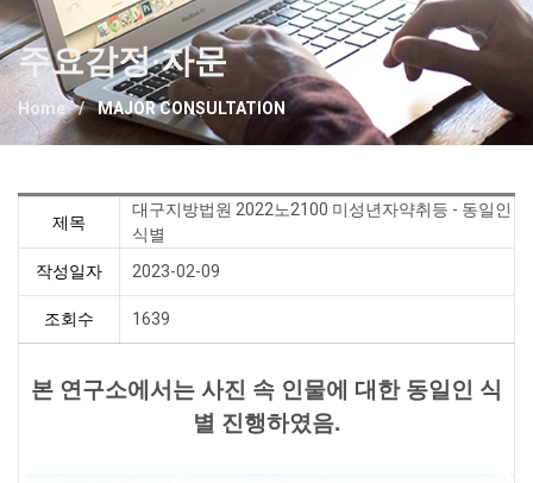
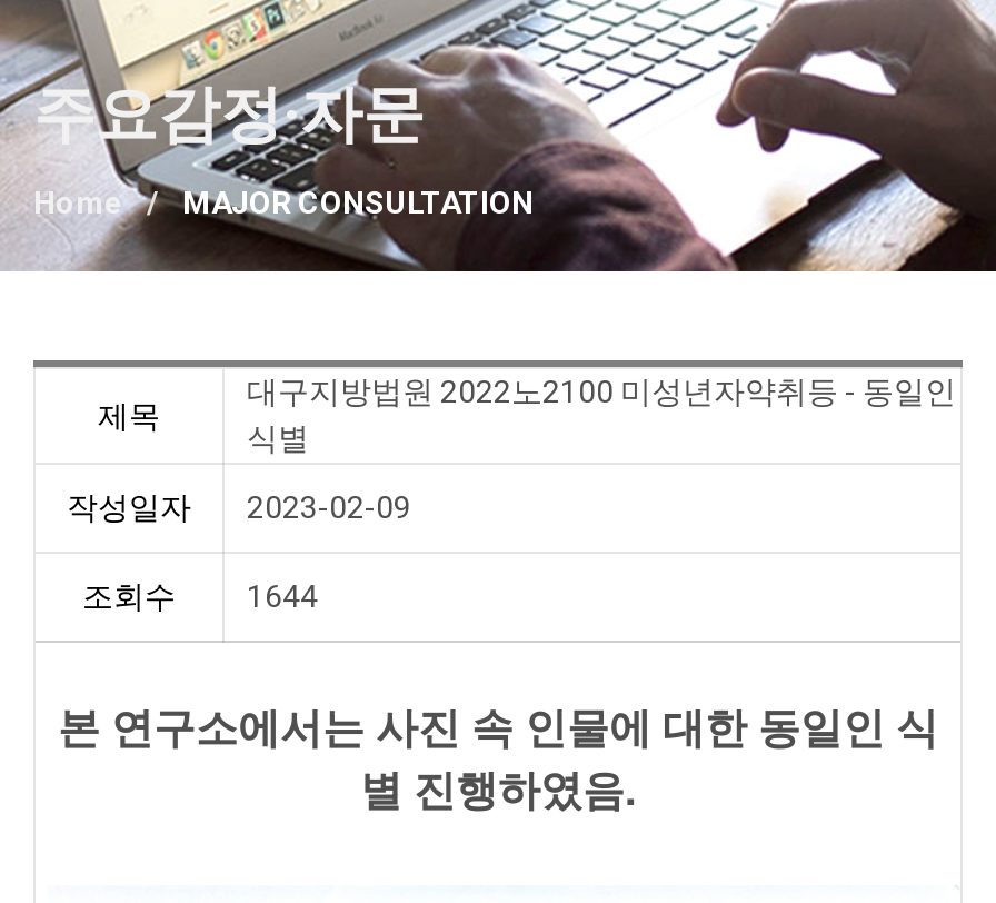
[44,309,170,328] 조회수 1639 -> [82,578,318,614] 조회수 1644

